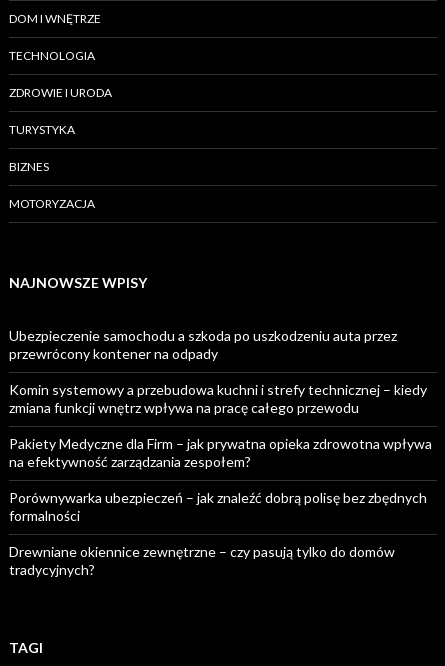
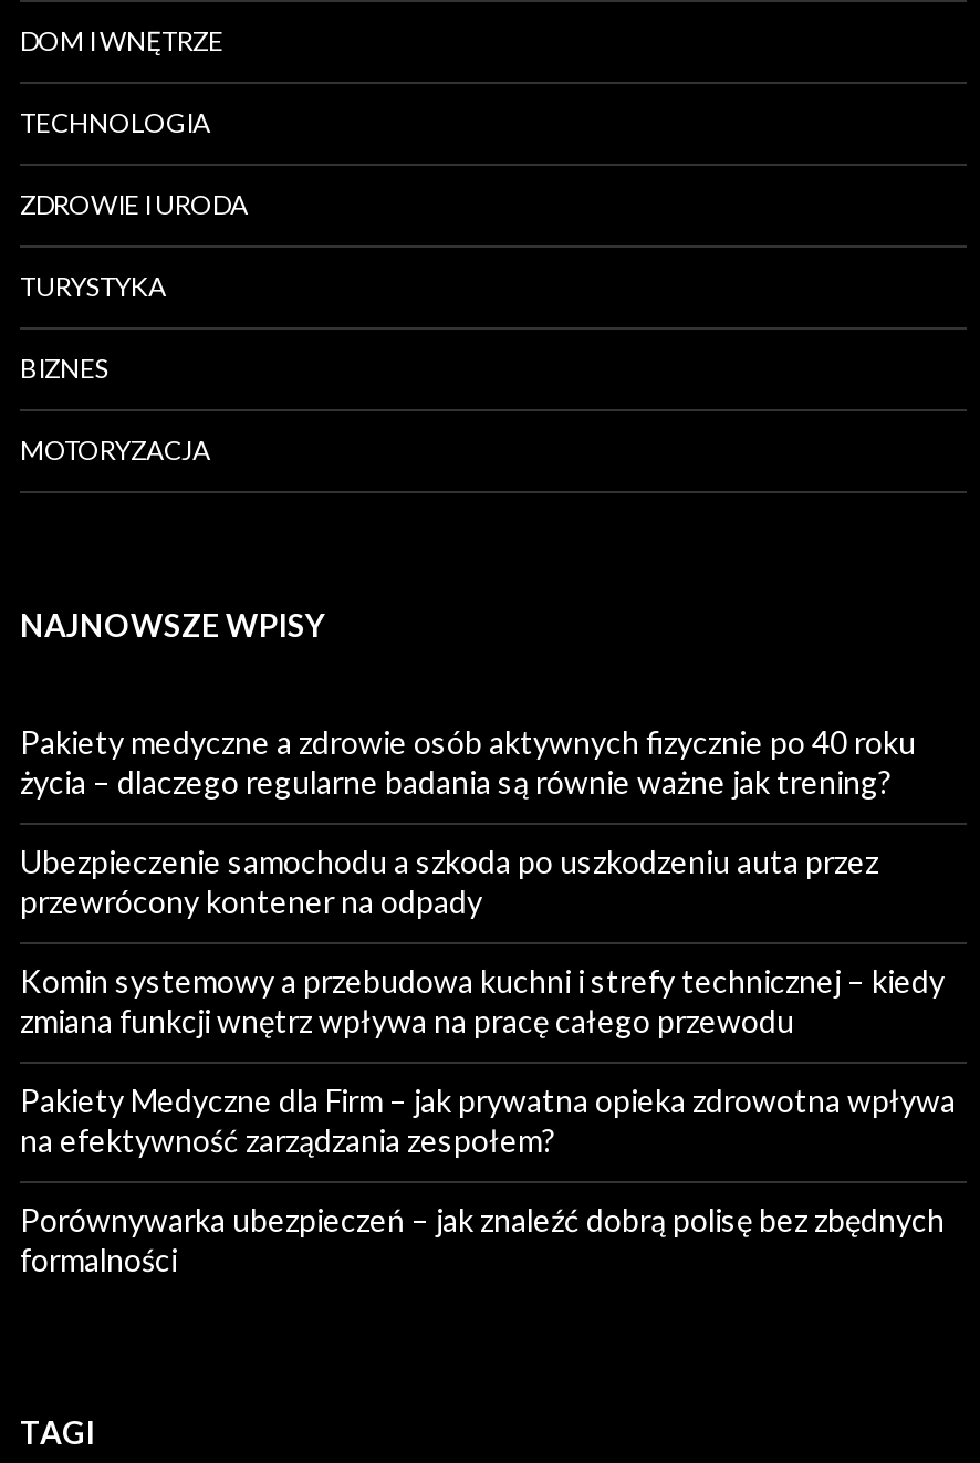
none -> [20,724,916,801] Pakiety medyczne a zdrowie osób aktywnych fizycznie po 40 roku | życia – dlaczego regularne badania są równie ważne jak trening?
moved [9,327,432,524] -> [20,843,956,1279]: Ubezpieczenie samochodu a szkoda po uszkodzeniu auta przez | przewrócony kontener na odpady | Komin systemowy a przebudowa kuchni i strefy technicznej – kiedy | zmiana funkcji wnętrz wpływa na pracę całego przewodu | Pakiety Medyczne dla Firm – jak prywatna opieka zdrowotna wpływa | na efektywność zarządzania zespołem? | Porównywarka ubezpieczeń – jak znaleźć dobrą polisę bez zbędnych | formalności
[9,543,395,578] Drewniane okiennice zewnętrzne – czy pasują tylko do domów | tradycyjnych? -> none

